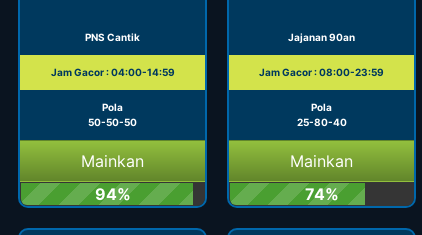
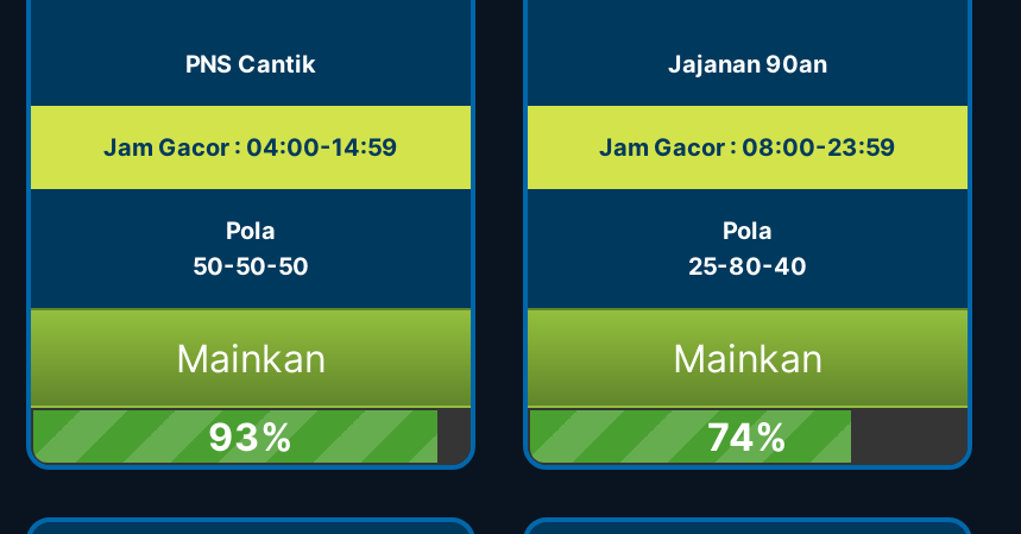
[94,184,130,204] 94% -> [208,412,294,460] 93%

